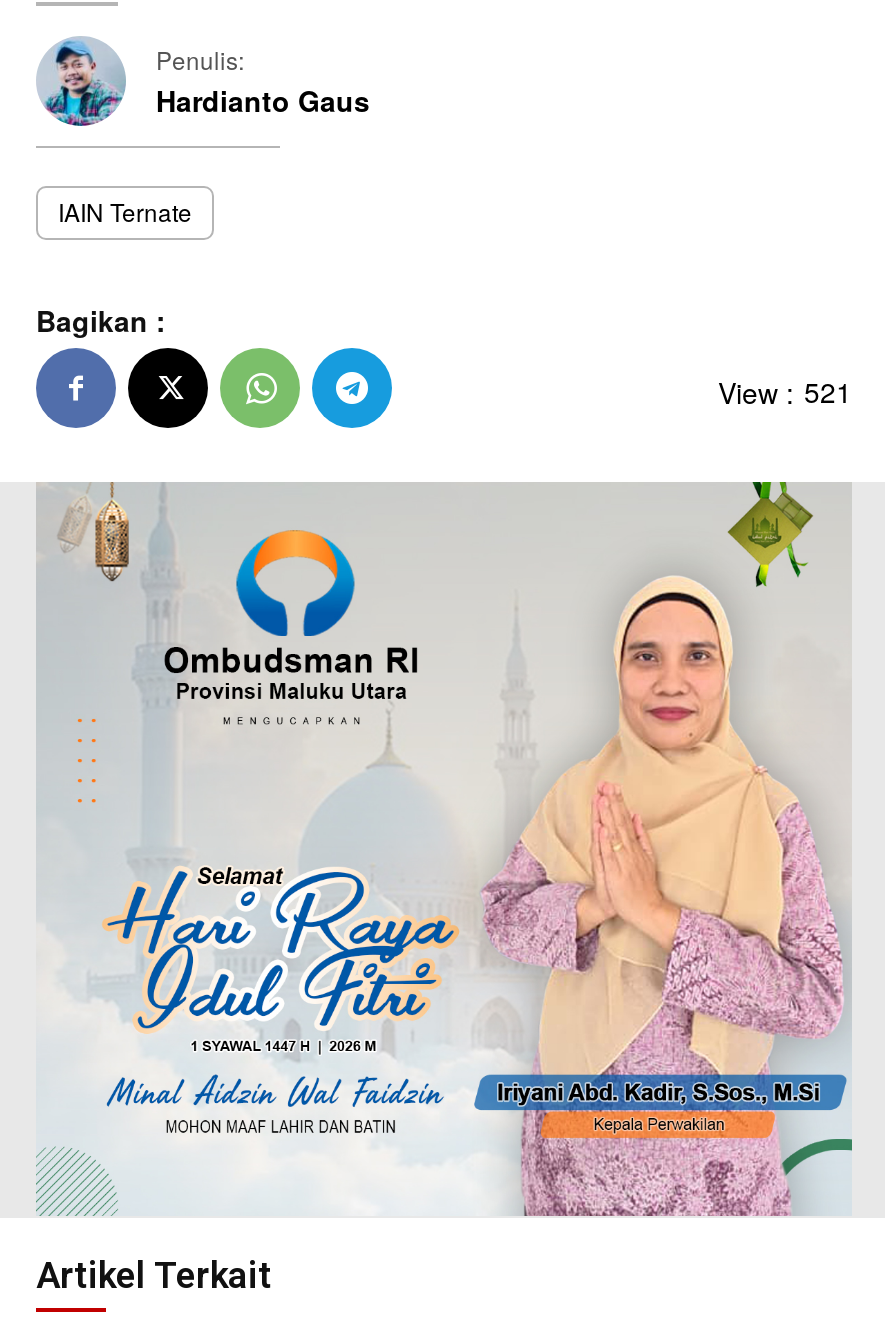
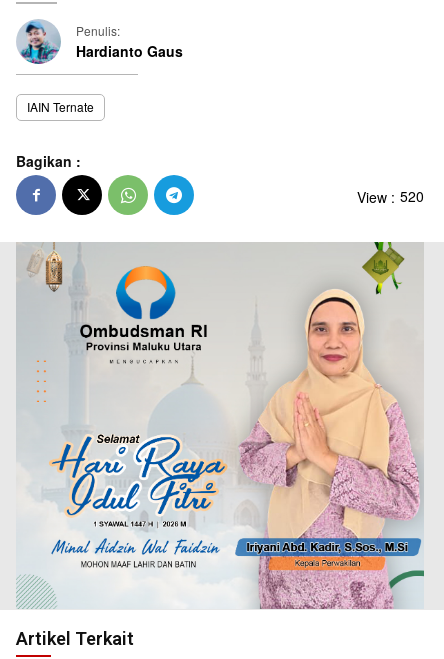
[718,372,852,412] View : 521 -> [357,187,424,207] View : 520

